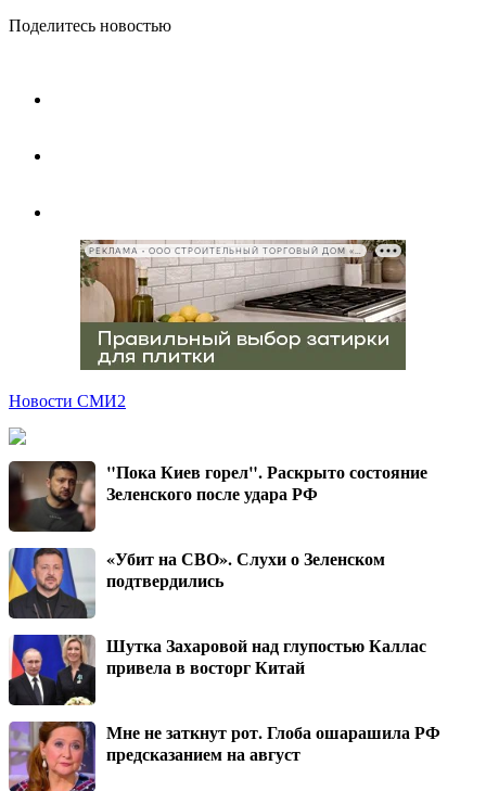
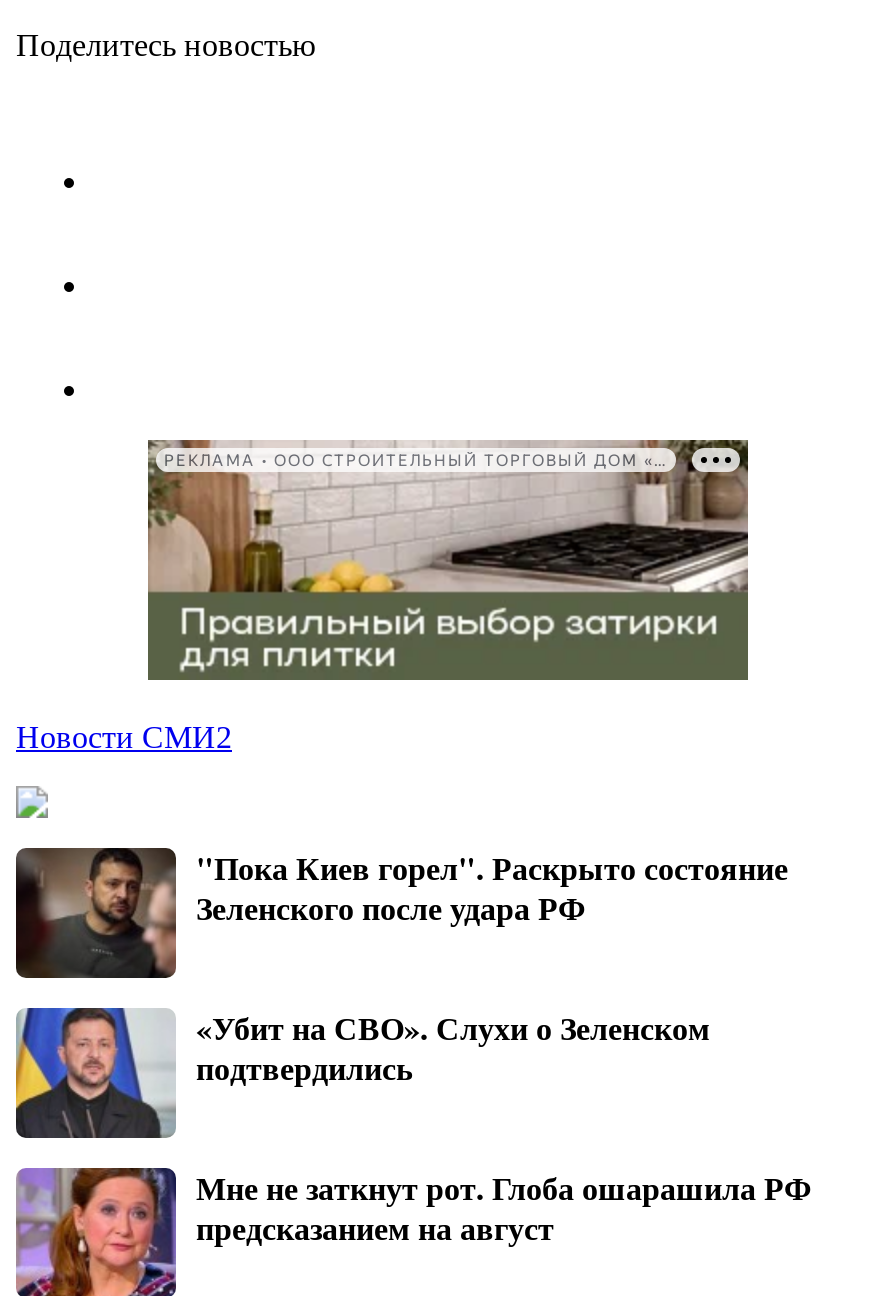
[9,633,426,706] [image] | Шутка Захаровой над глупостью Каллас | привела в восторг Китай -> none

